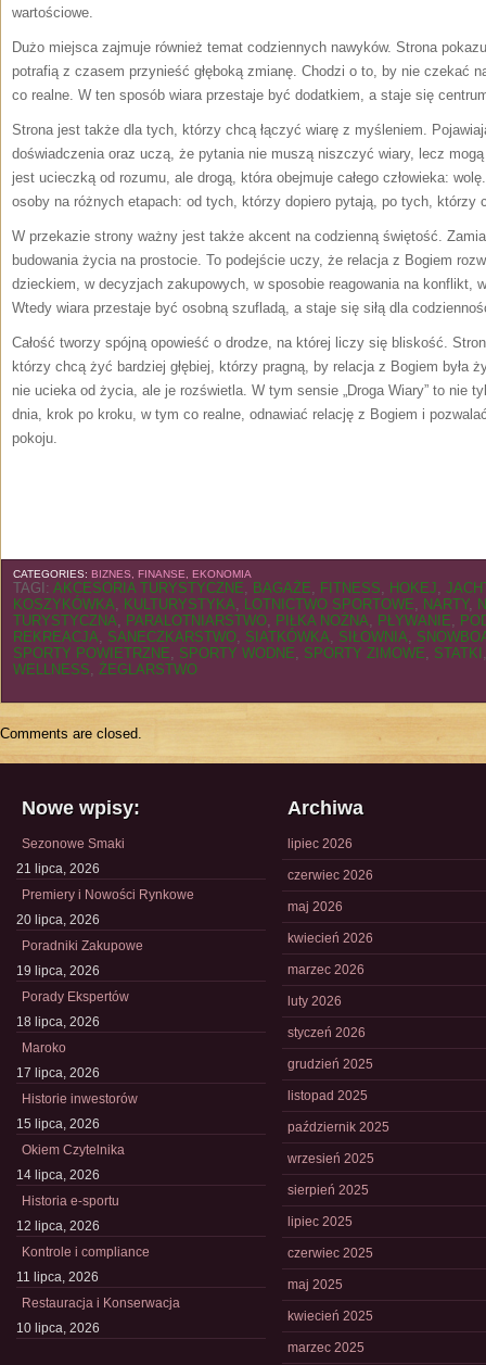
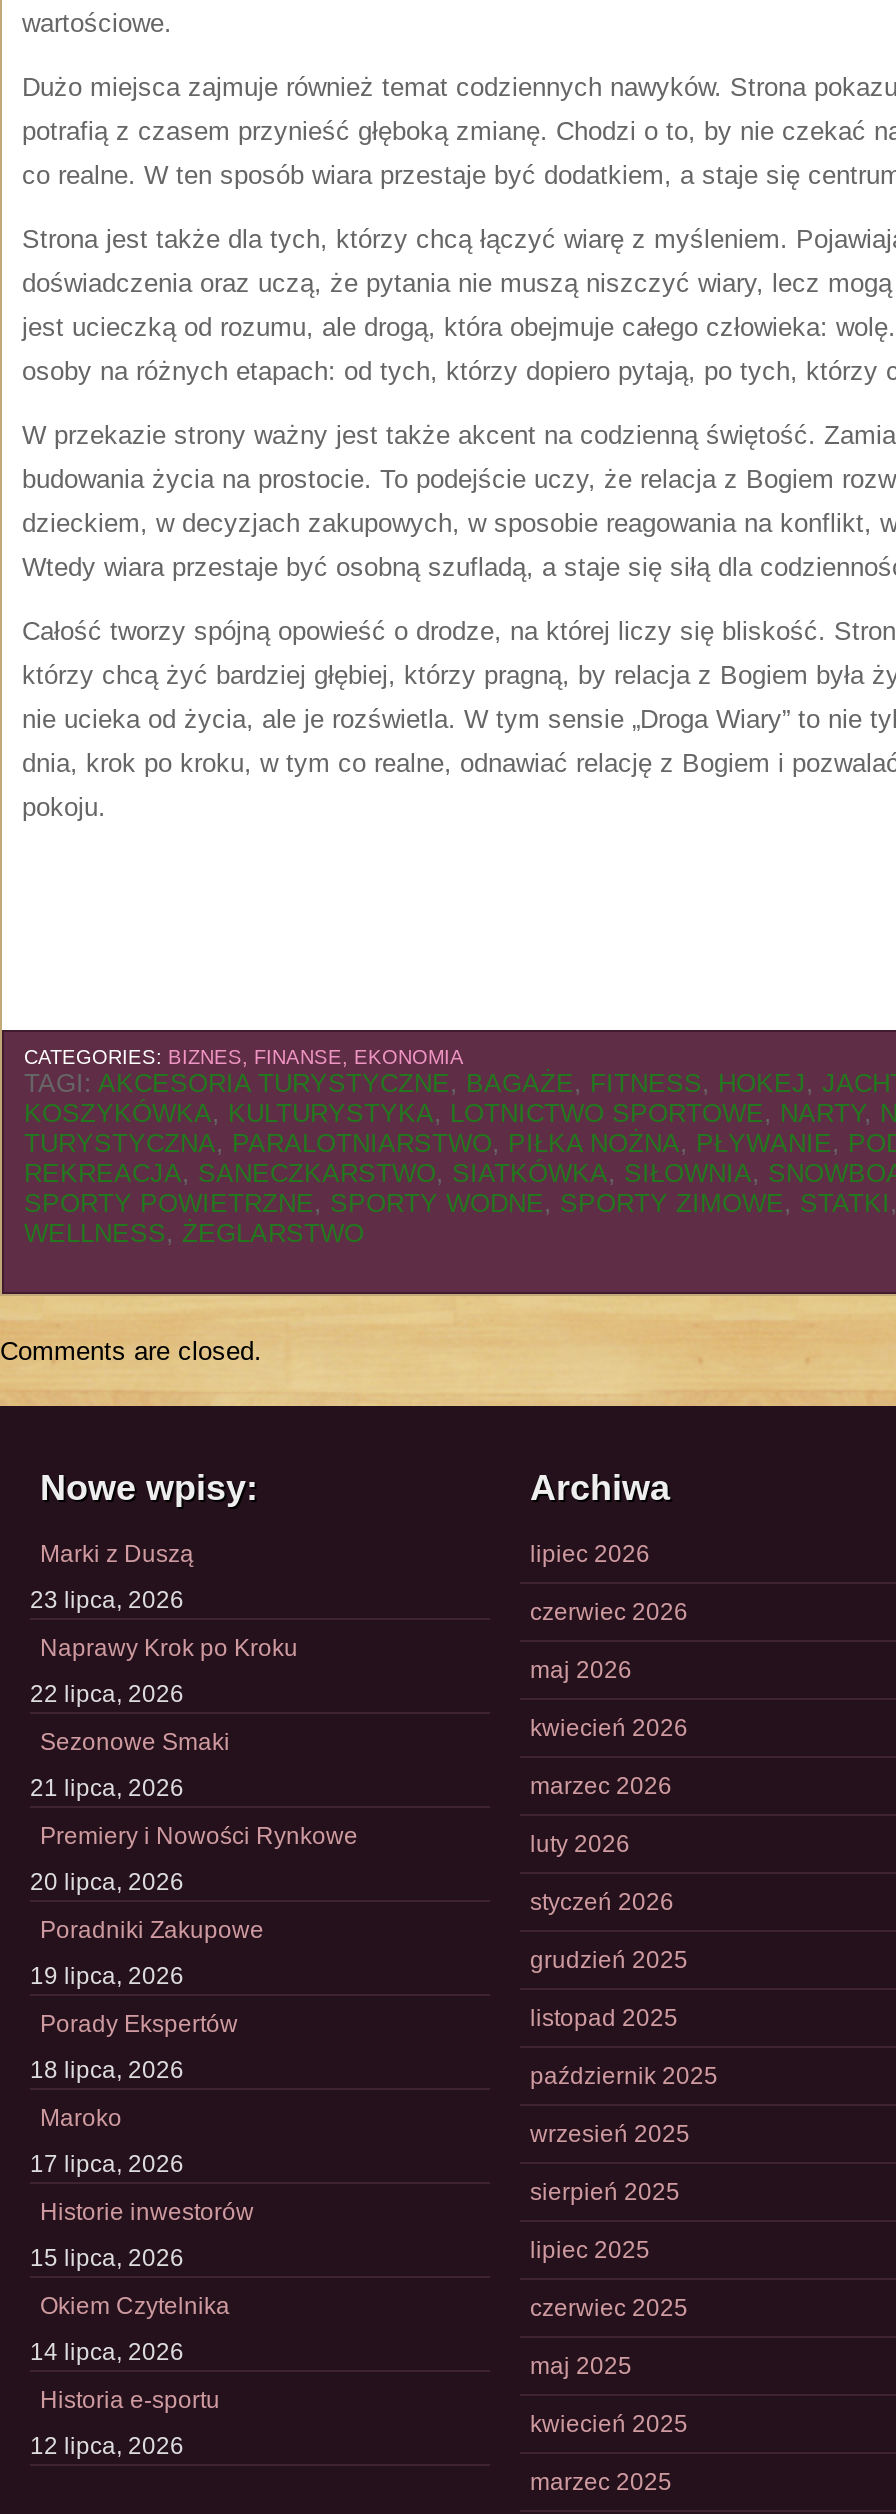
moved [16,836,194,1234] -> [30,1728,358,2460]: Sezonowe Smaki | 21 lipca, 2026 | Premiery i Nowości Rynkowe | ... | Historia e-sportu | 12 lipca, 2026
none -> [30,1540,298,1708] Marki z Duszą | 23 lipca, 2026 | Naprawy Krok po Kroku | 22 lipca, 2026
[16,1244,180,1336] Kontrole i compliance | 11 lipca, 2026 | Restauracja i Konserwacja | 10 lipca, 2026 -> none

